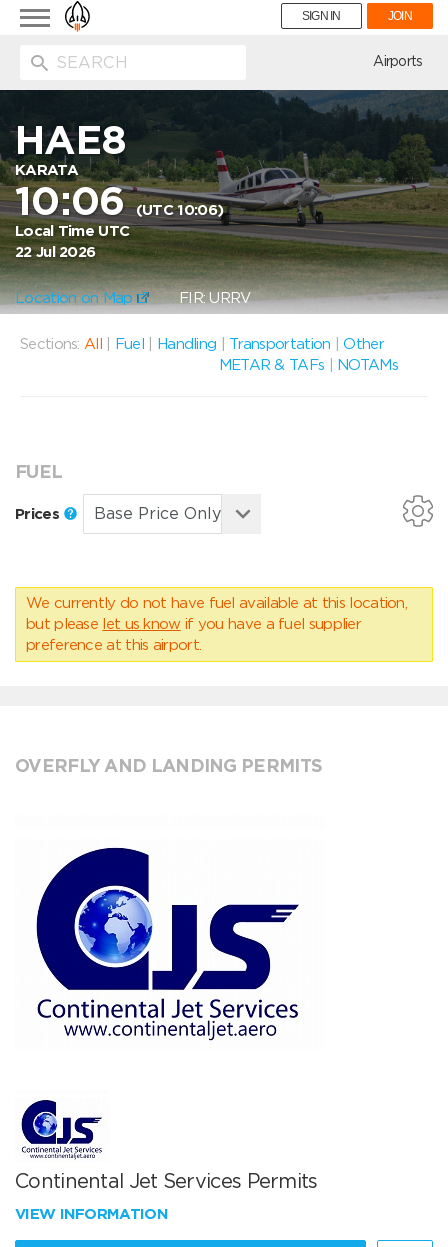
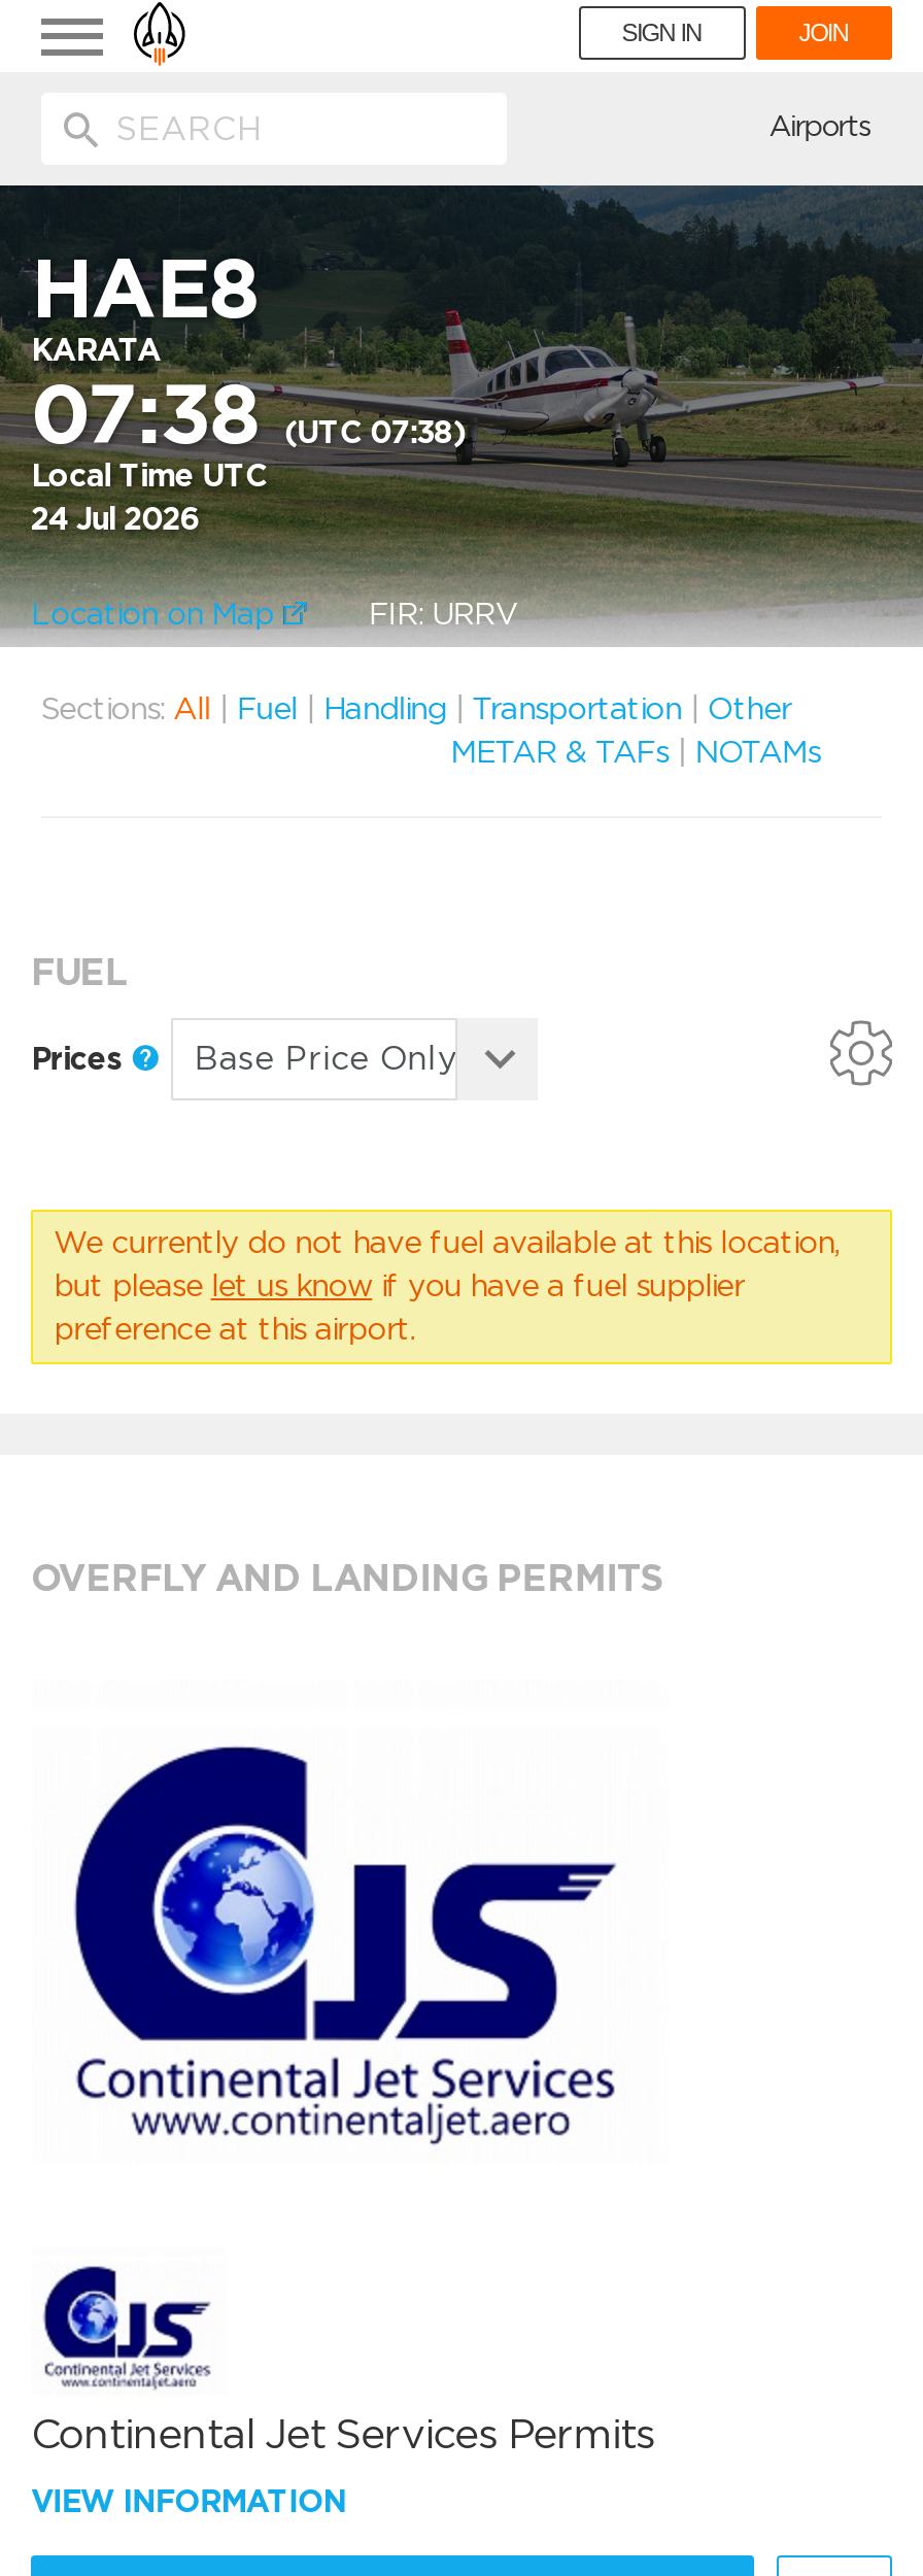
[15,177,223,225] 10:06 (UTC 10:06) -> [31,365,466,464] 07:38 (UTC 07:38)
[15,243,95,261] 22 Jul 2026 -> [31,501,198,538] 24 Jul 2026

